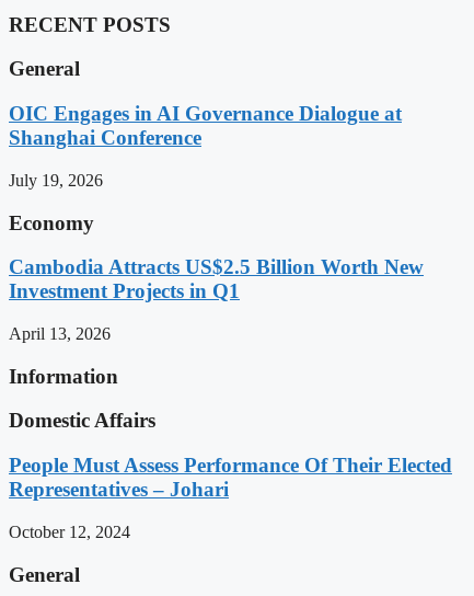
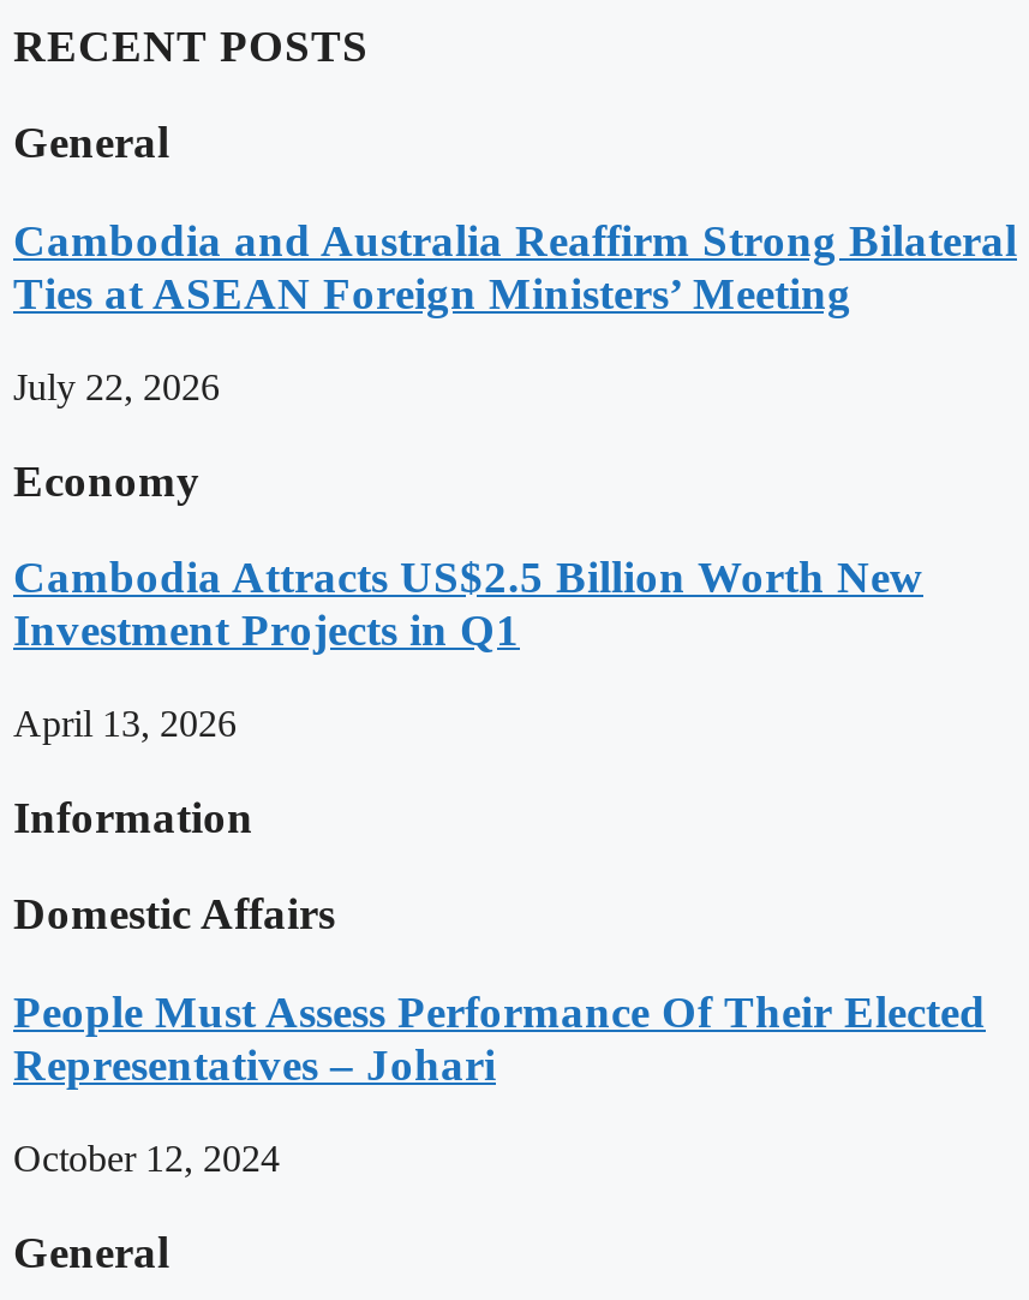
[9,102,402,149] OIC Engages in AI Governance Dialogue at | Shanghai Conference -> [13,215,1017,319] Cambodia and Australia Reaffirm Strong Bilateral | Ties at ASEAN Foreign Ministers’ Meeting
[9,171,103,189] July 19, 2026 -> [13,366,220,407] July 22, 2026

